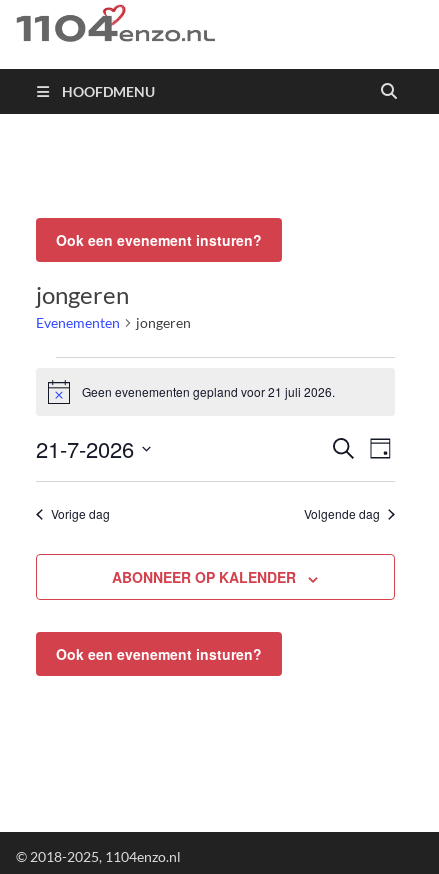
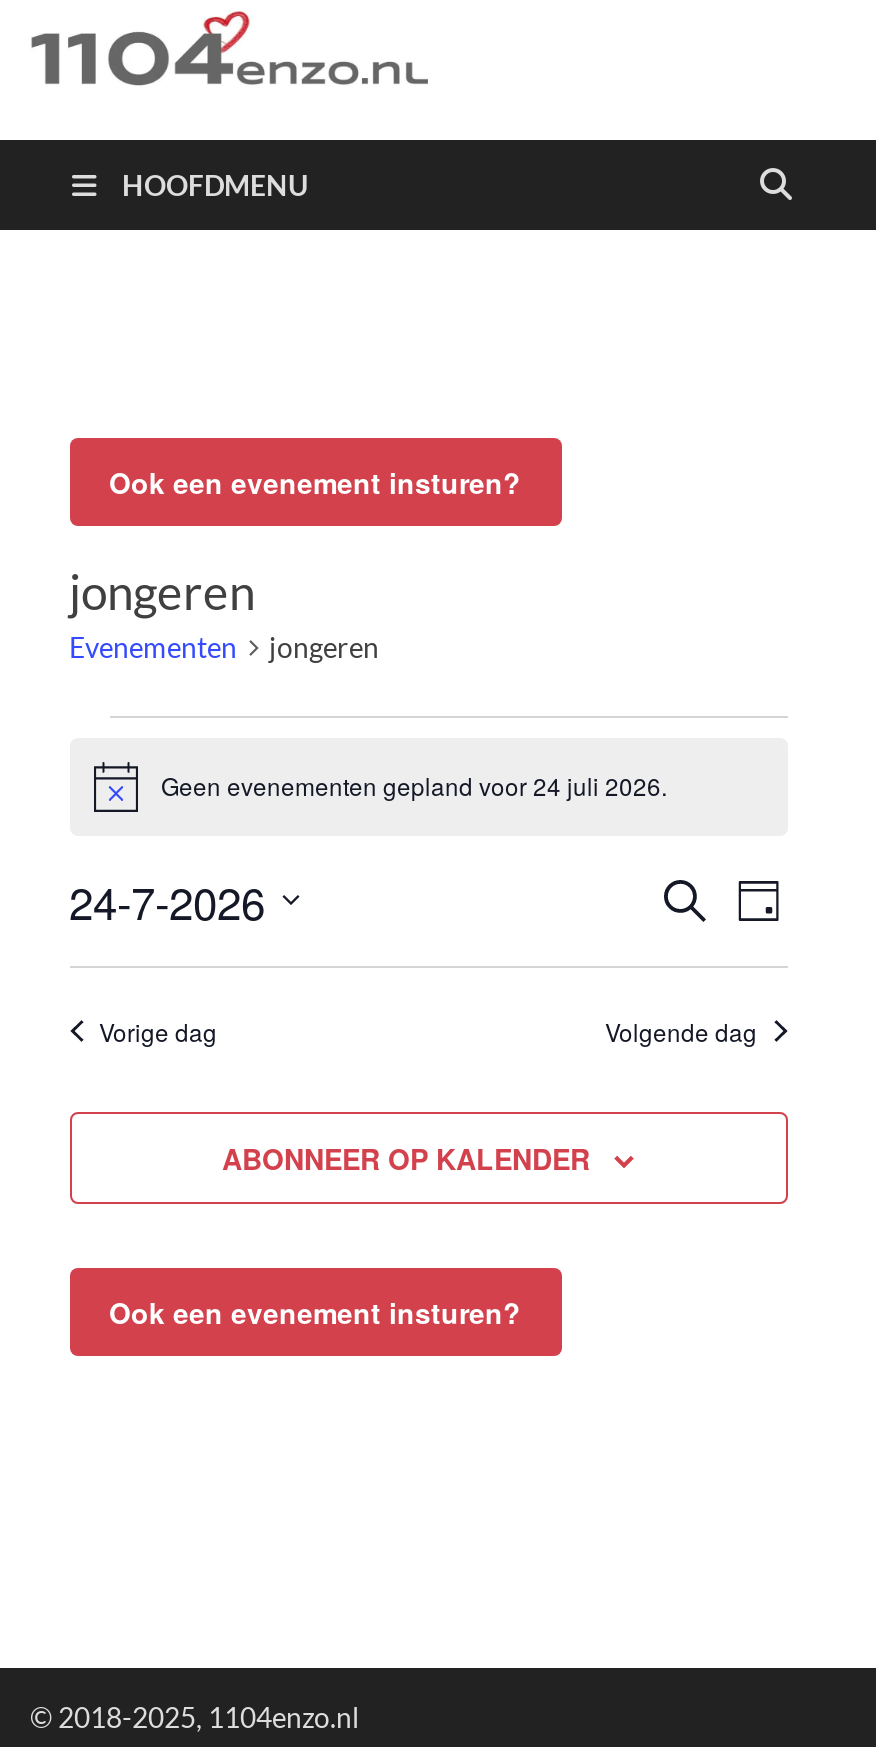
[81,383,334,400] Geen evenementen gepland voor 21 juli 2026. -> [161,769,667,803] Geen evenementen gepland voor 24 juli 2026.
[35,433,133,464] 21-7-2026 -> [69,869,265,931] 24-7-2026

